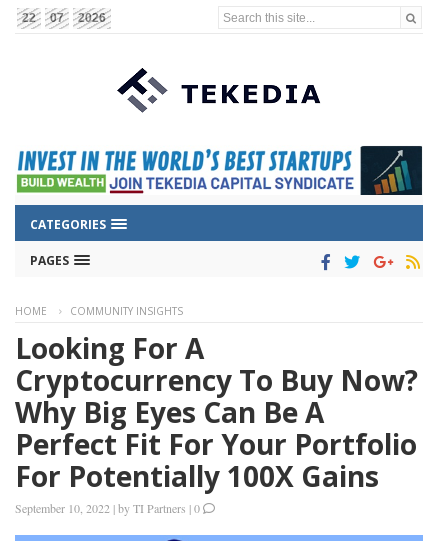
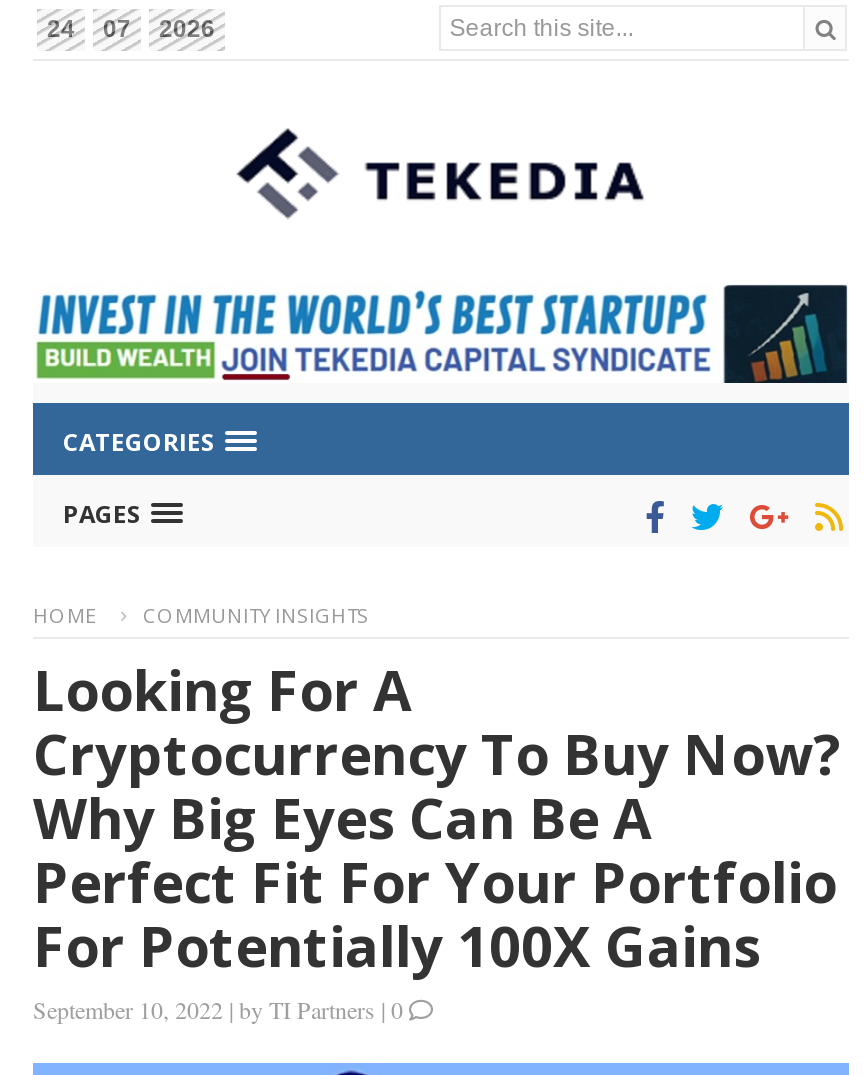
[22,11,106,25] 22 07 2026 -> [47,15,215,43] 24 07 2026

